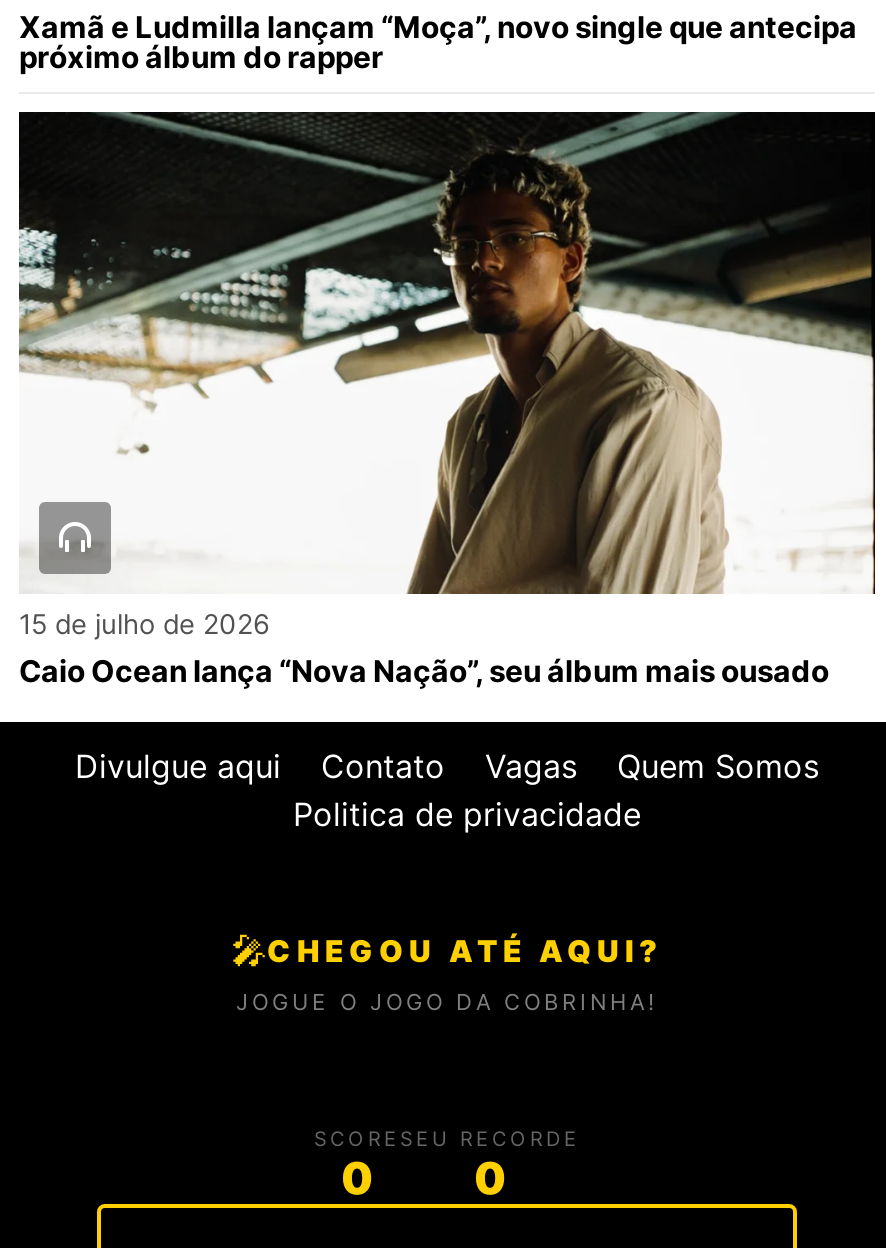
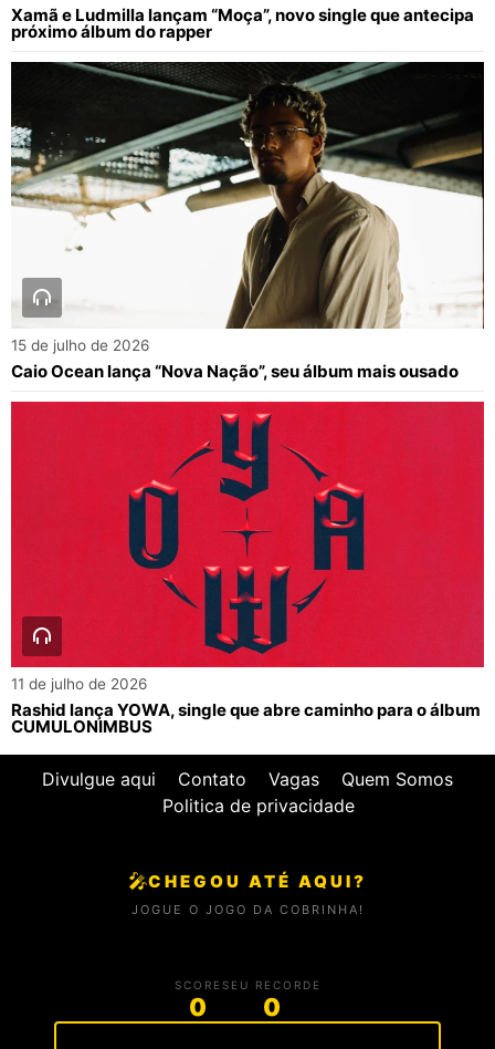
none -> [10,401,485,737] [image] | 11 de julho de 2026 | Rashid lança YOWA, single que abre caminho para o álbum | CUMULONIMBUS

